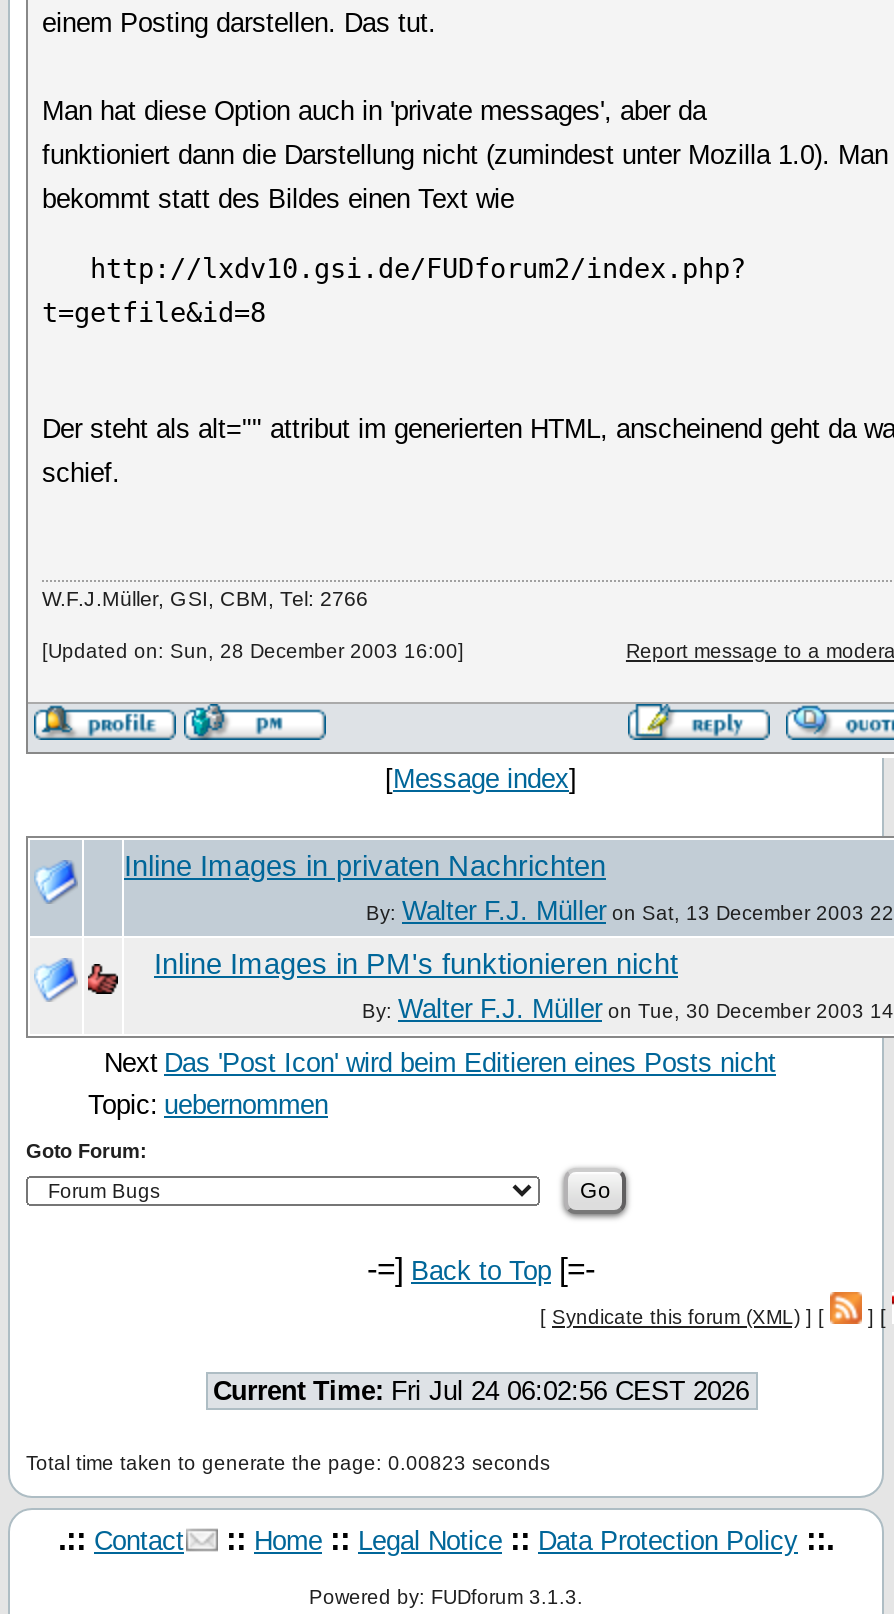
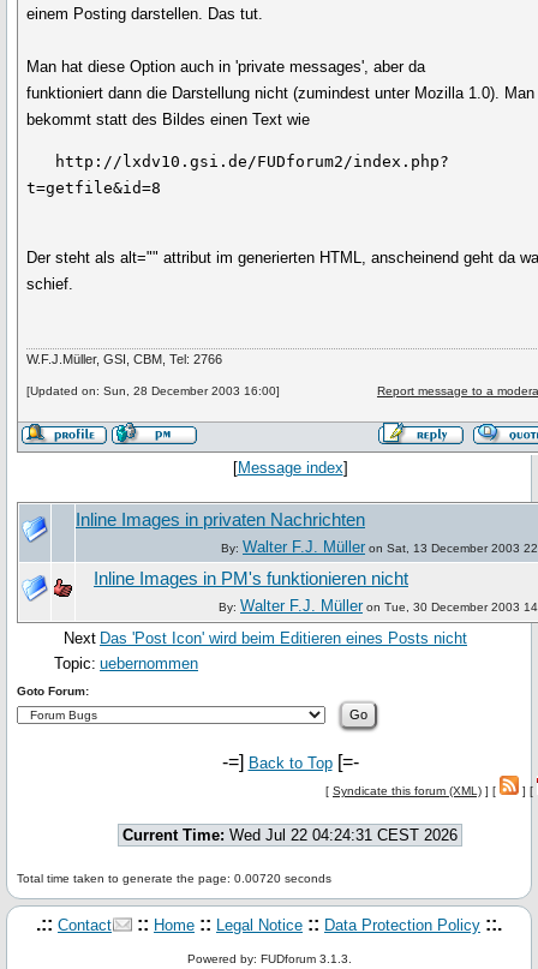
[213,1376,749,1406] Current Time: Fri Jul 24 06:02:56 CEST 2026 -> [122,826,458,844] Current Time: Wed Jul 22 04:24:31 CEST 2026
[26,1452,550,1474] Total time taken to generate the page: 0.00823 seconds -> [17,872,331,885] Total time taken to generate the page: 0.00720 seconds

